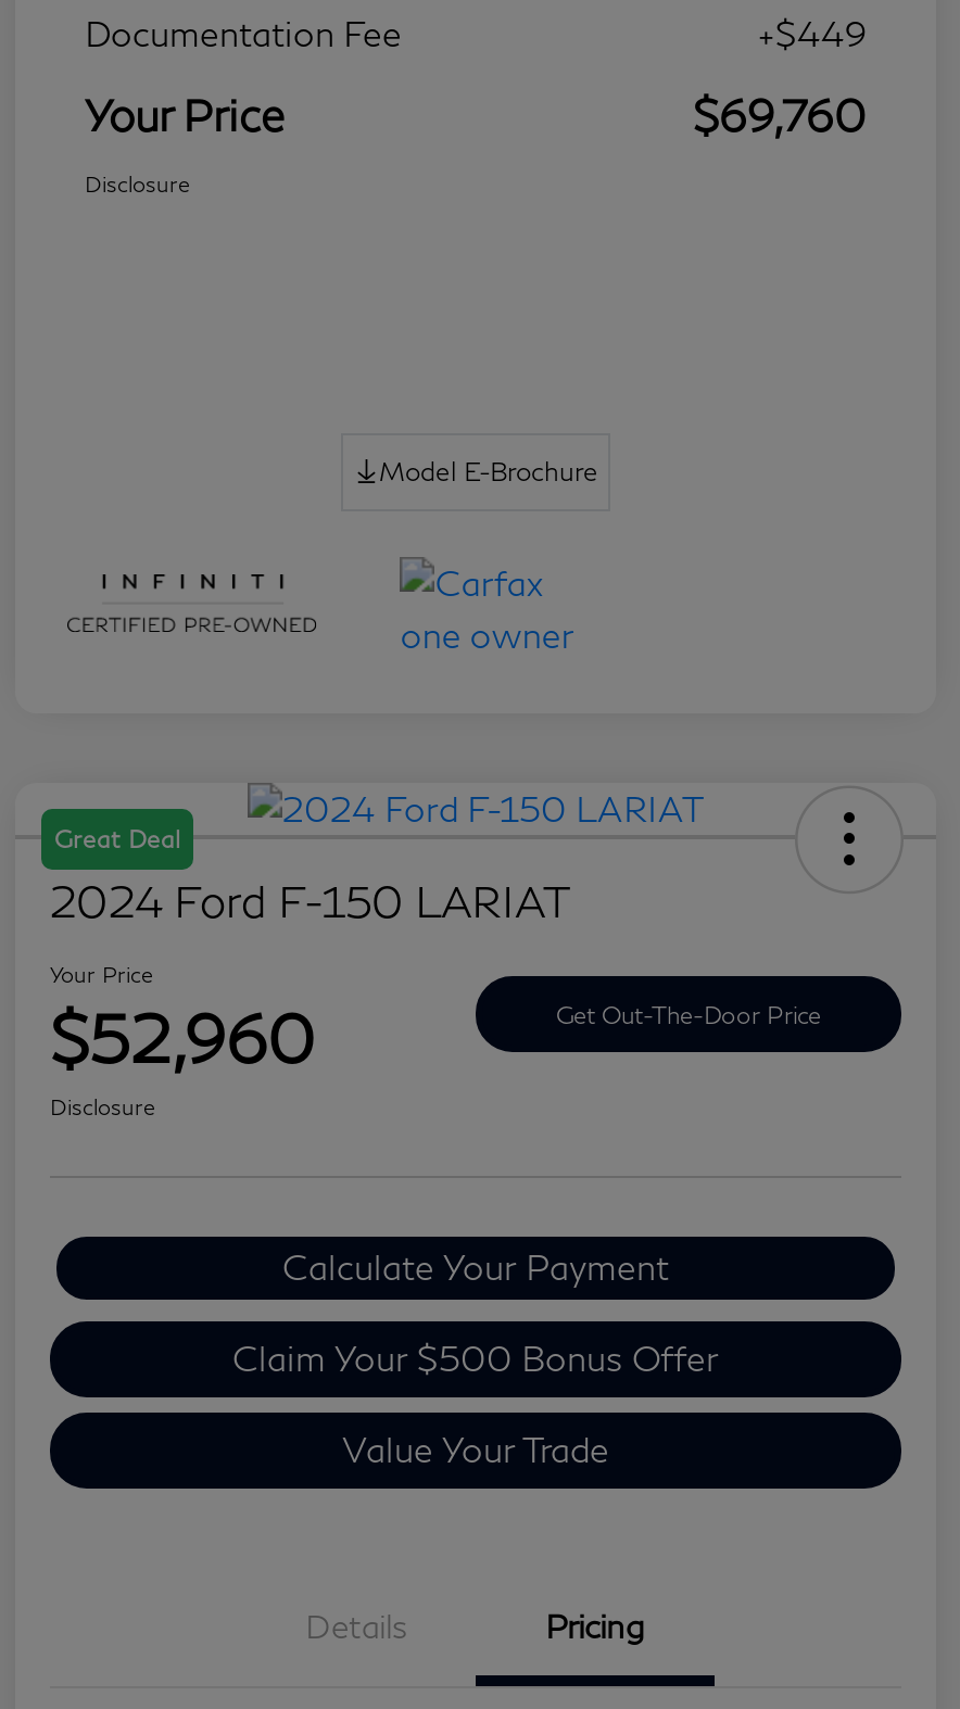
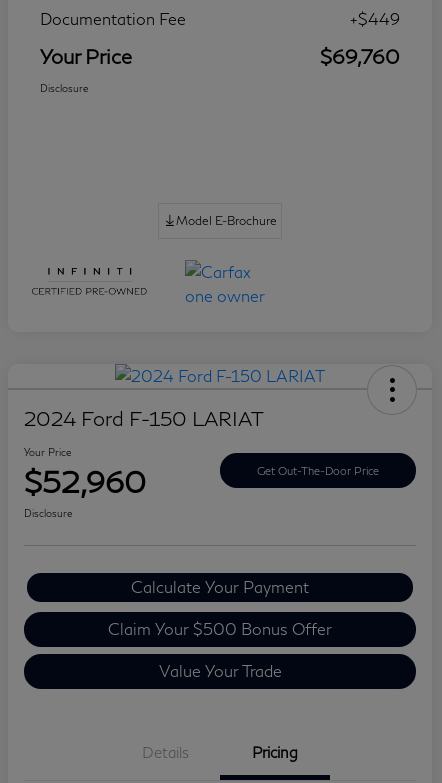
[54,824,180,852] Great Deal -> none

